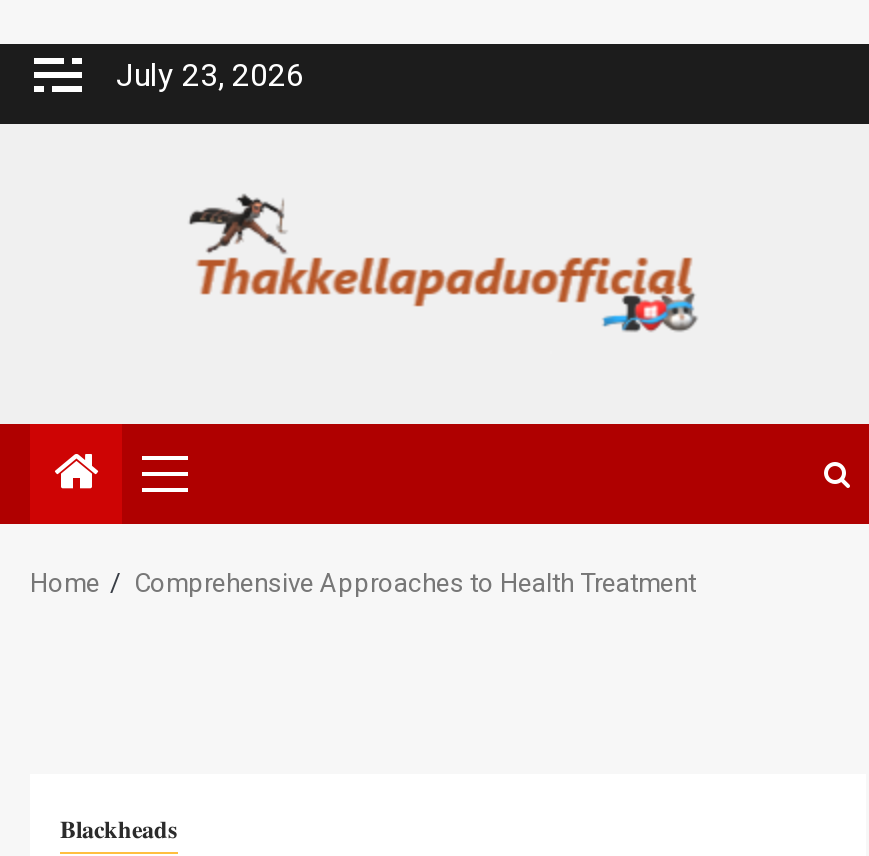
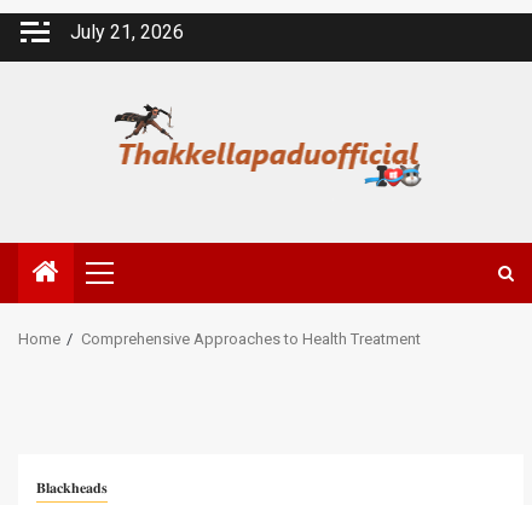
[116,56,304,94] July 23, 2026 -> [70,21,184,43] July 21, 2026

